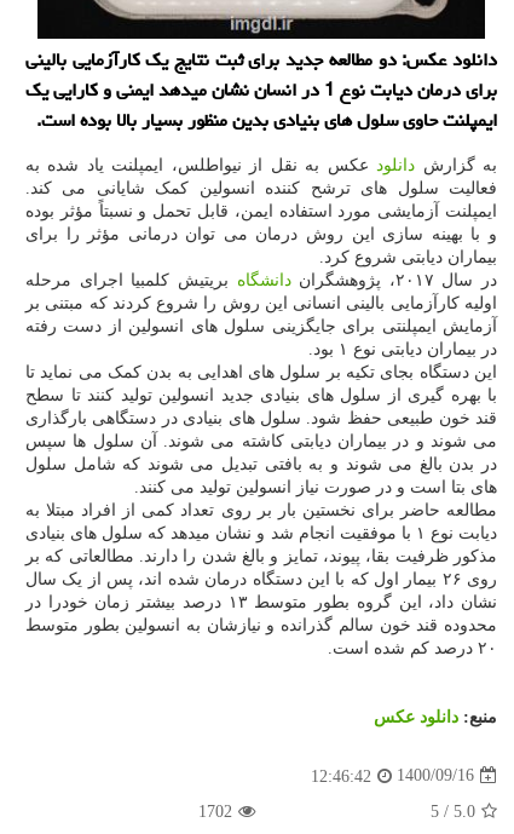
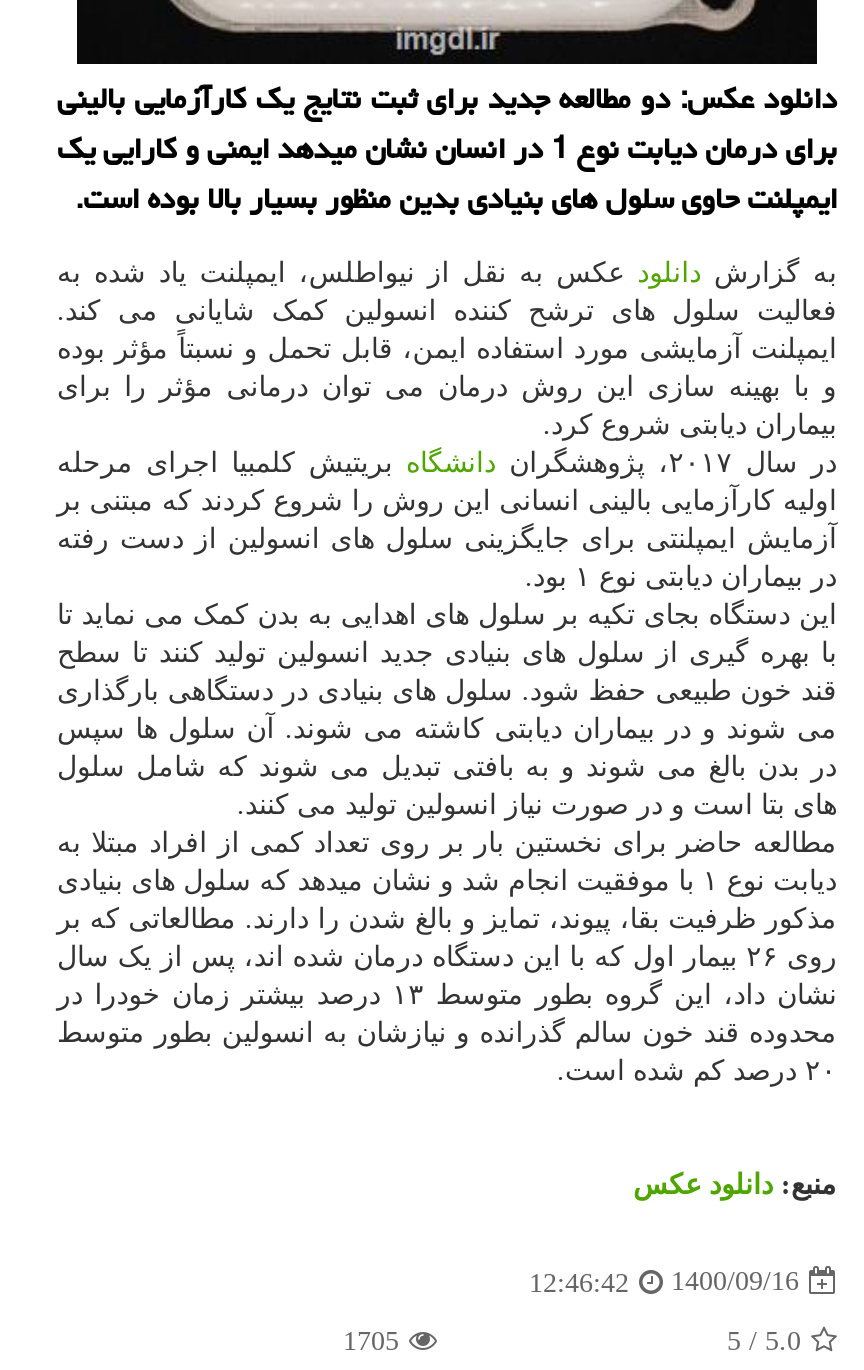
[198,803,232,821] 1702 -> [343,1326,399,1356] 1705

